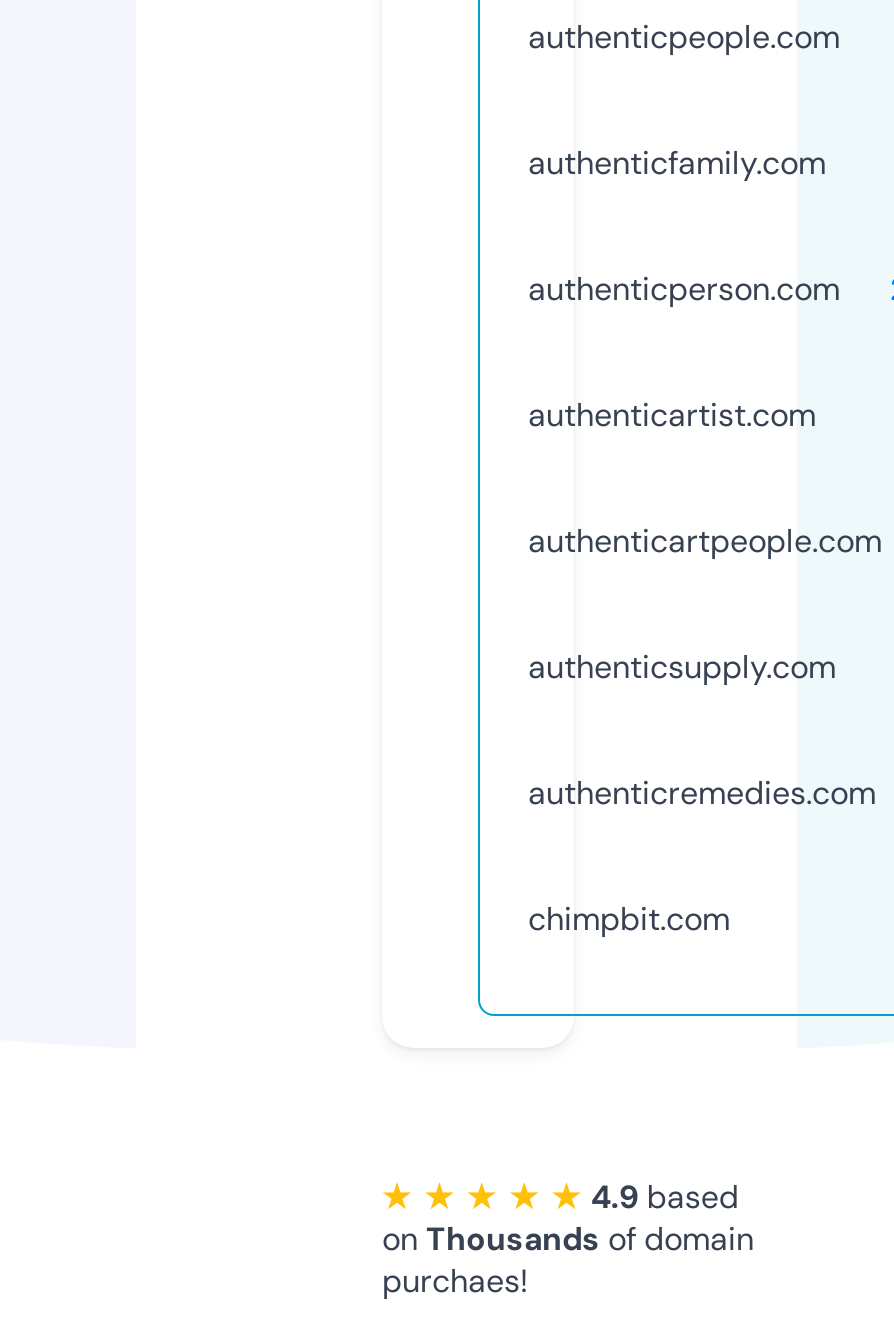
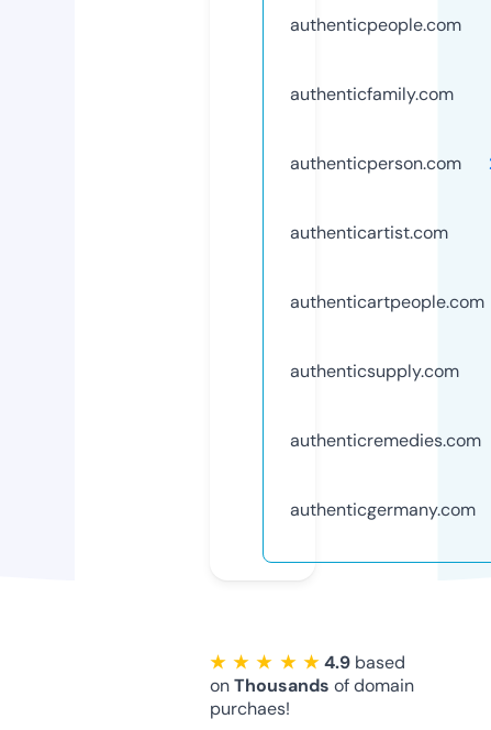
[528,898,730,940] chimpbit.com -> [290,498,476,521] authenticgermany.com

